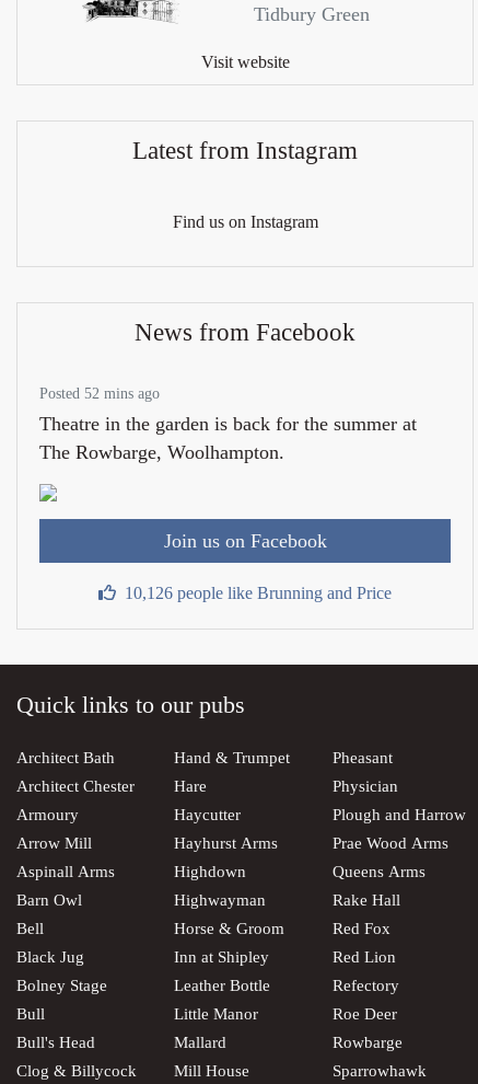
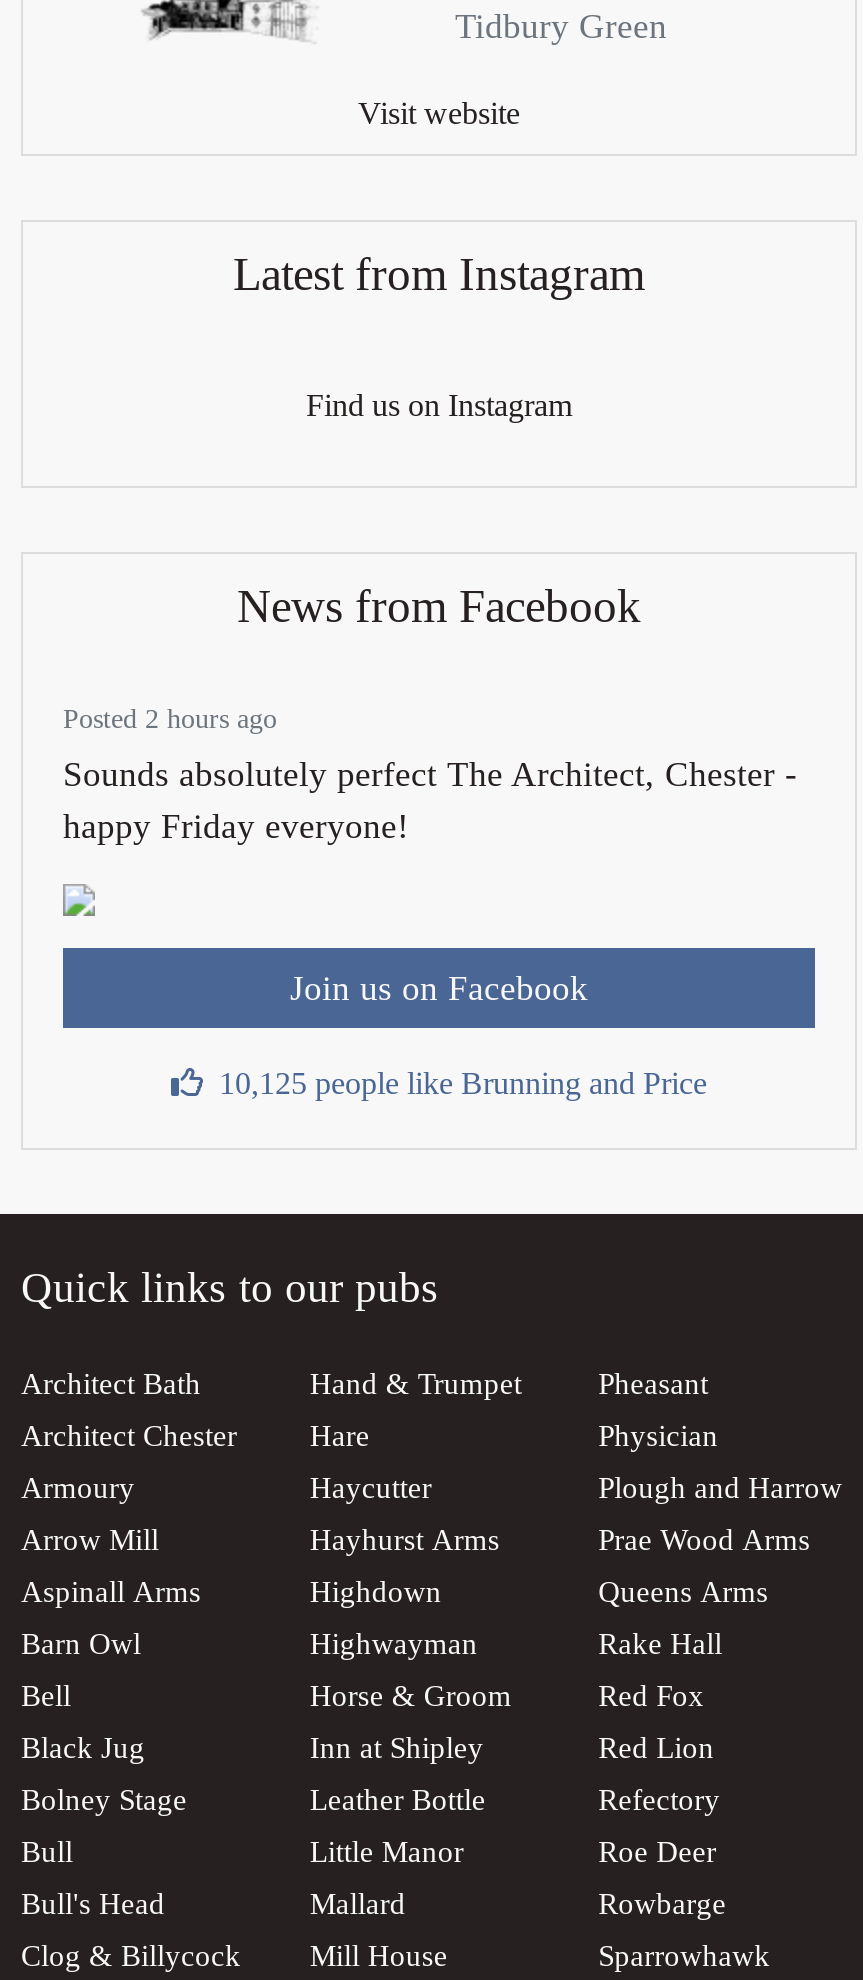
[39,385,160,402] Posted 52 mins ago -> [63,703,277,733] Posted 2 hours ago
[39,412,417,463] Theatre in the garden is back for the summer at | The Rowbarge, Woolhampton. -> [63,753,797,845] Sounds absolutely perfect The Architect, Chester - | happy Friday everyone!
[125,583,392,602] 10,126 people like Brunning and Price -> [219,1065,707,1099] 10,125 people like Brunning and Price

